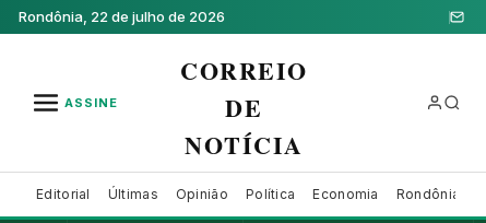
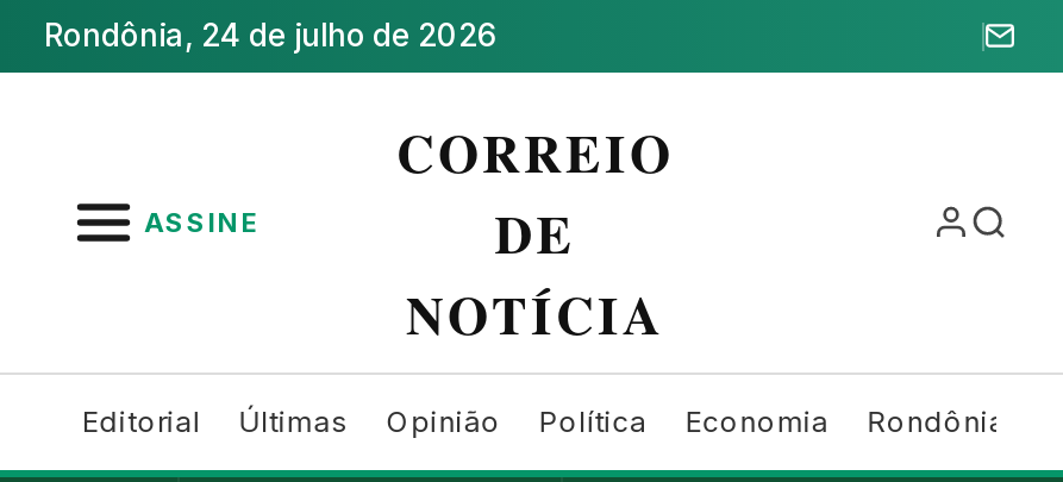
[19,8,225,25] Rondônia, 22 de julho de 2026 -> [44,15,496,54] Rondônia, 24 de julho de 2026

